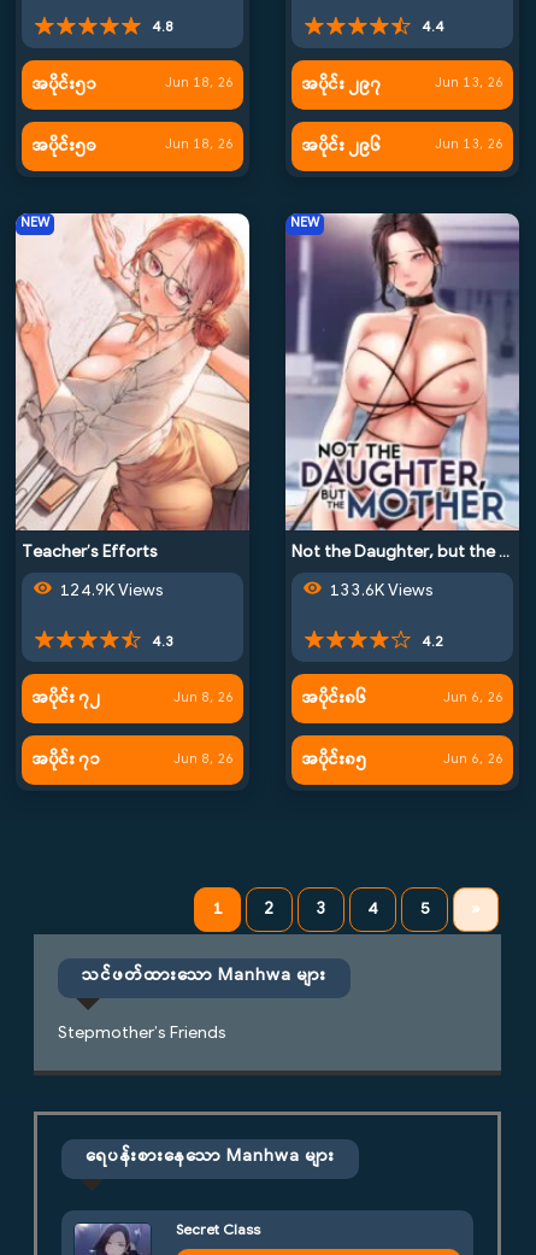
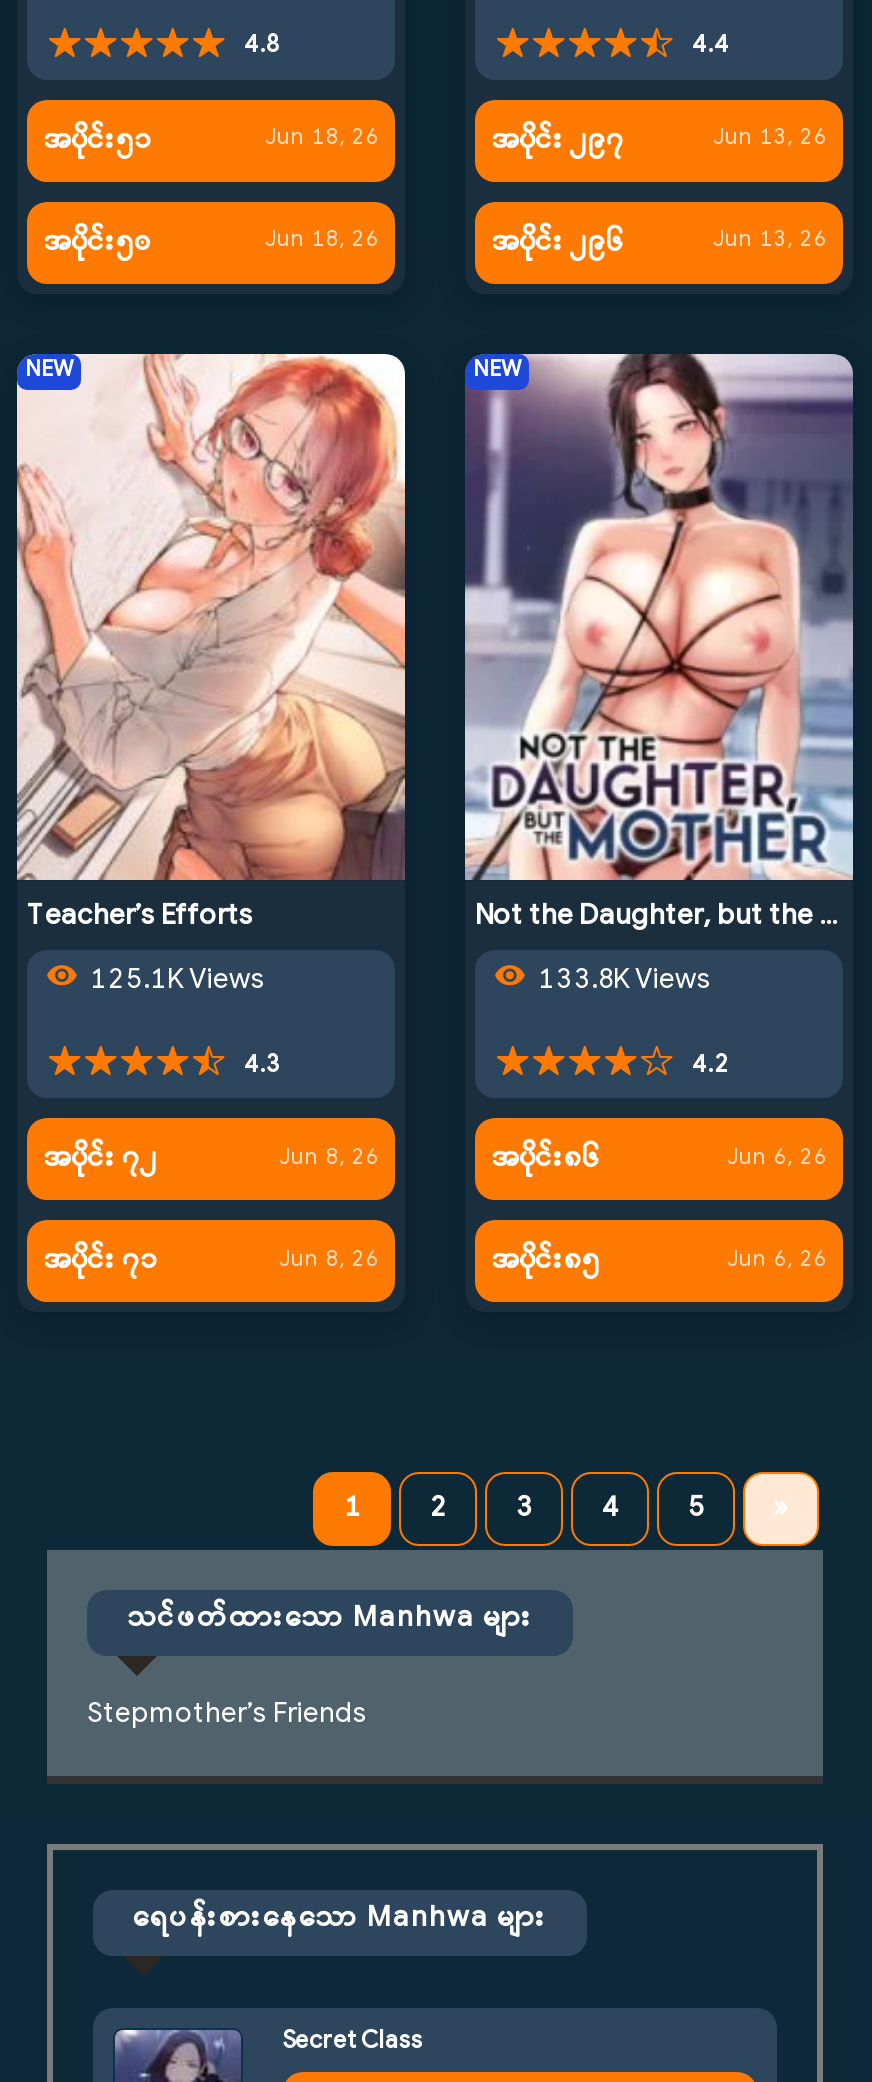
[52,579,164,604] 124.9K Views -> [77,961,265,1003] 125.1K Views
[322,579,434,604] 133.6K Views -> [525,961,711,1003] 133.8K Views

